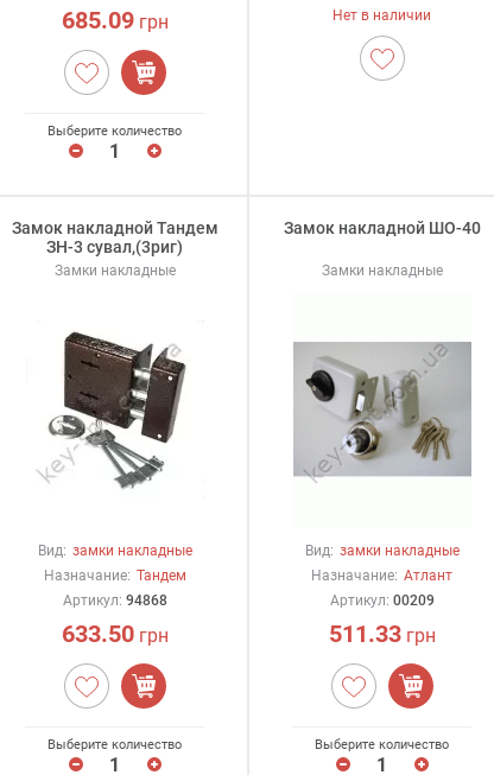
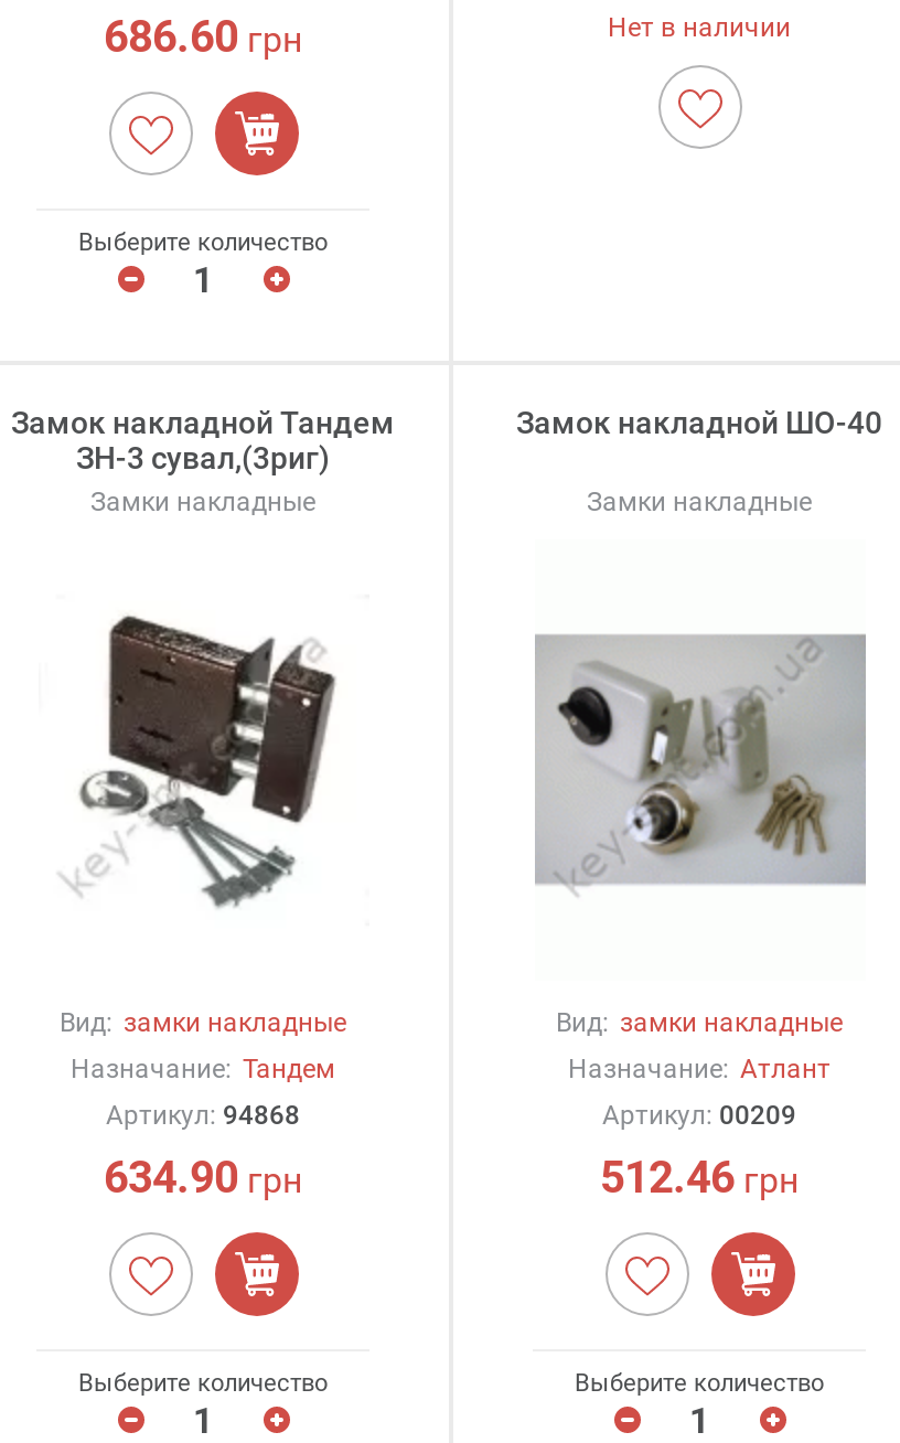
[61,6,168,34] 685.09 грн -> [104,9,302,62] 686.60 грн
[61,619,168,648] 633.50 грн -> [104,1150,302,1203] 634.90 грн
[328,619,435,648] 511.33 грн -> [600,1150,799,1203] 512.46 грн

